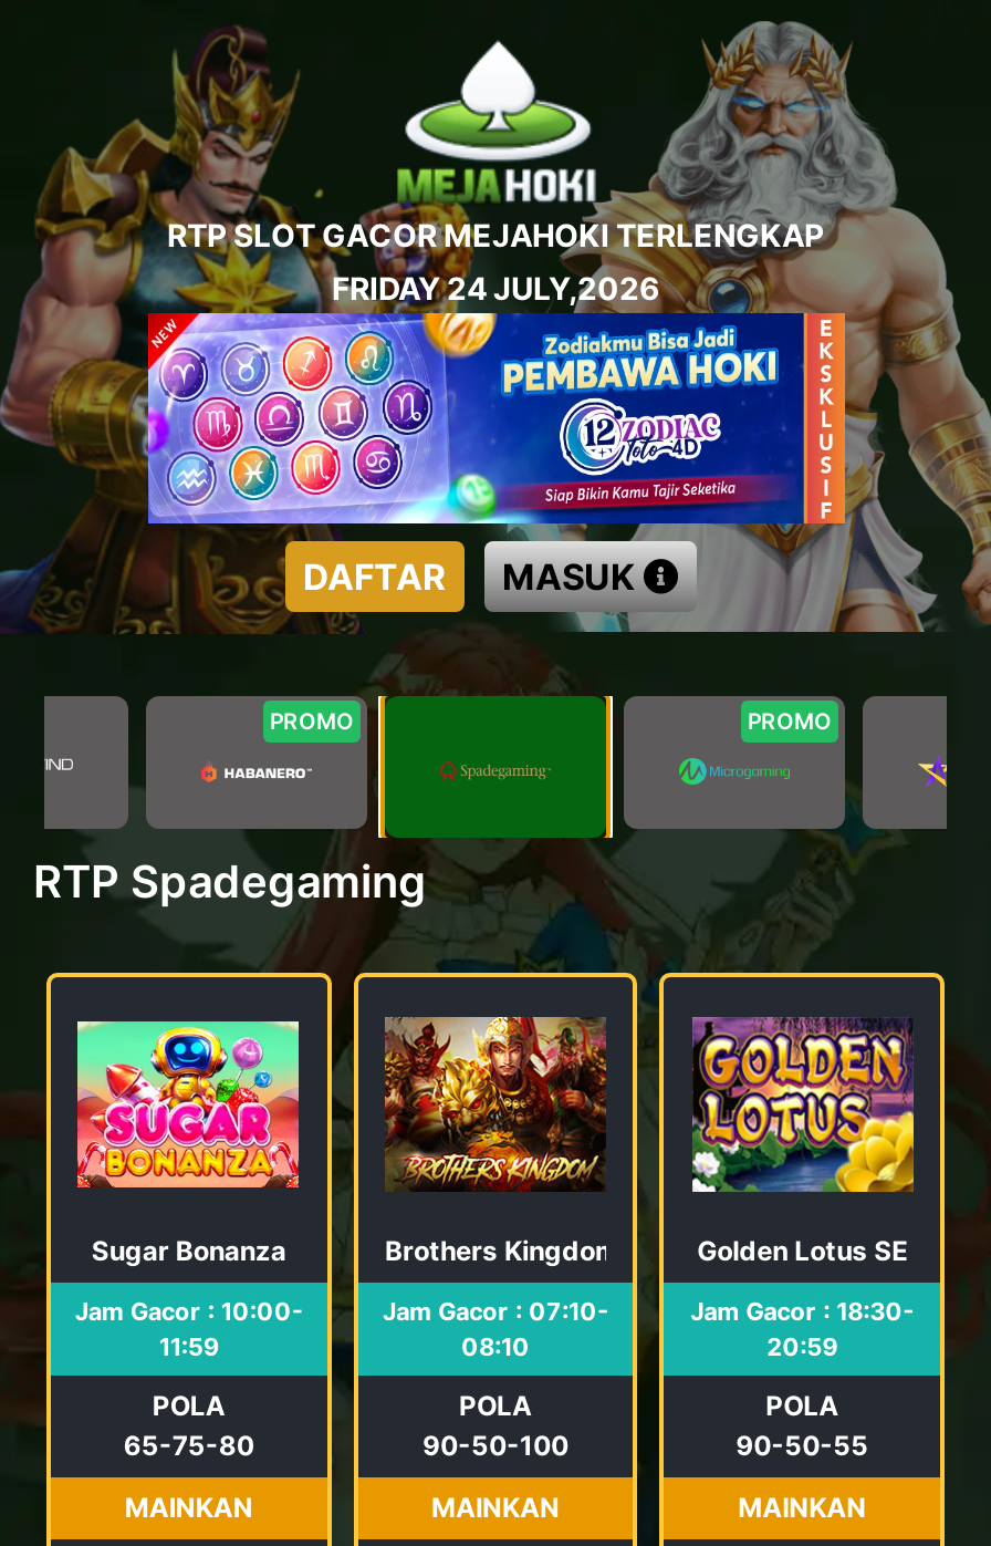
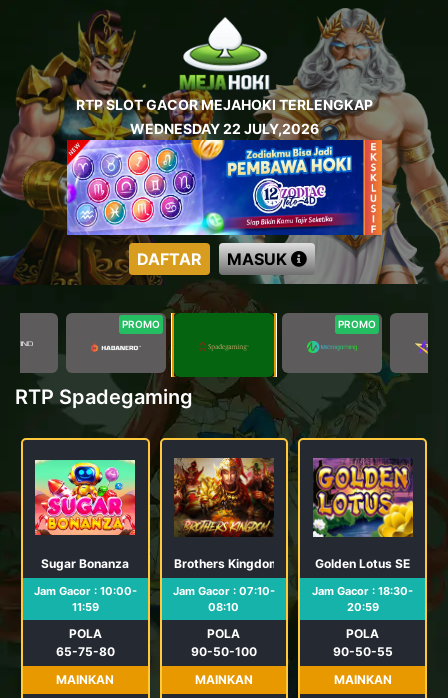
[332,269,659,307] FRIDAY 24 JULY,2026 -> [129,120,318,137] WEDNESDAY 22 JULY,2026

